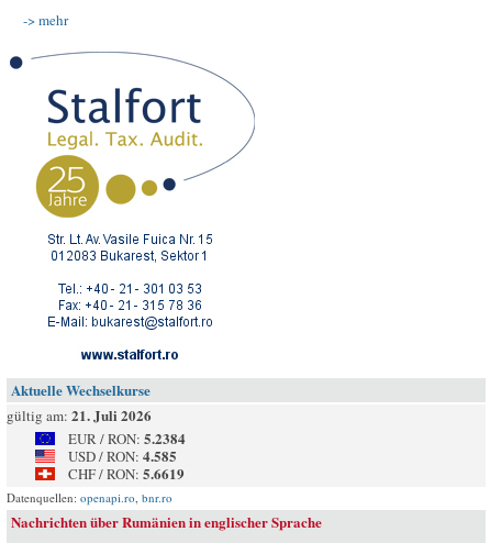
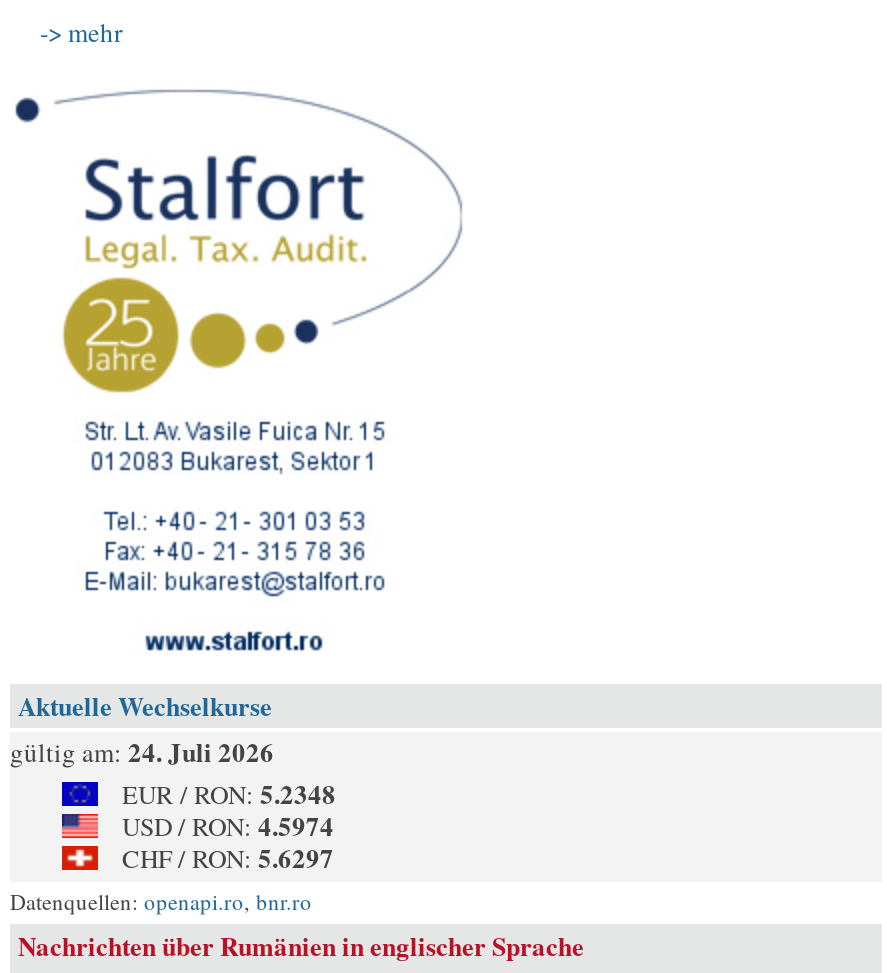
[7,405,152,425] gültig am: 21. Juli 2026 -> [10,732,274,770] gültig am: 24. Juli 2026
[68,428,186,448] EUR / RON: 5.2384 -> [122,774,336,812] EUR / RON: 5.2348
[68,445,177,466] USD / RON: 4.585 -> [122,806,334,844] USD / RON: 4.5974
[68,463,185,484] CHF / RON: 5.6619 -> [122,838,334,876] CHF / RON: 5.6297

